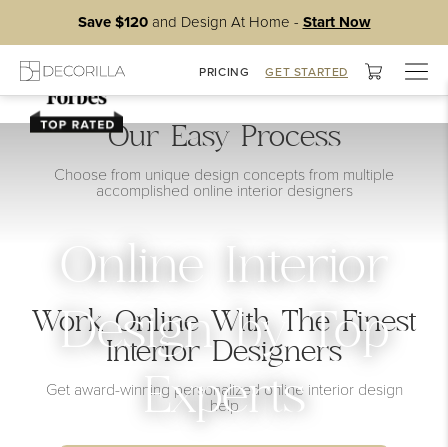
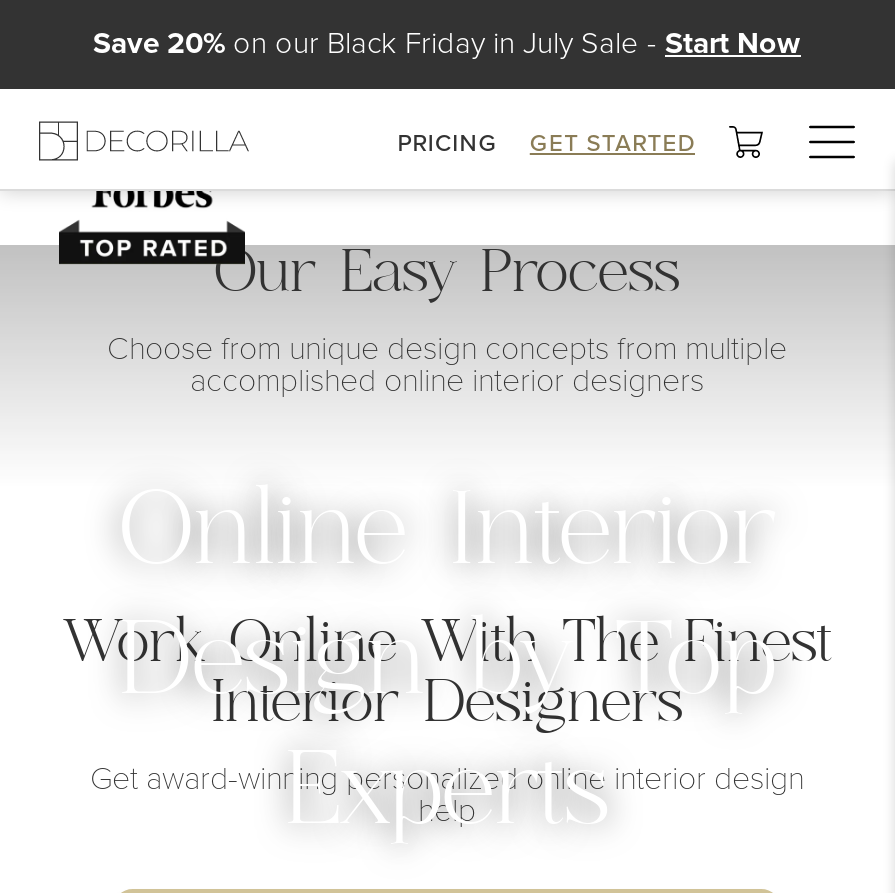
[77,10,370,32] Save $120 and Design At Home - Start Now -> [93,20,801,64] Save 20% on our Black Friday in July Sale - Start Now

